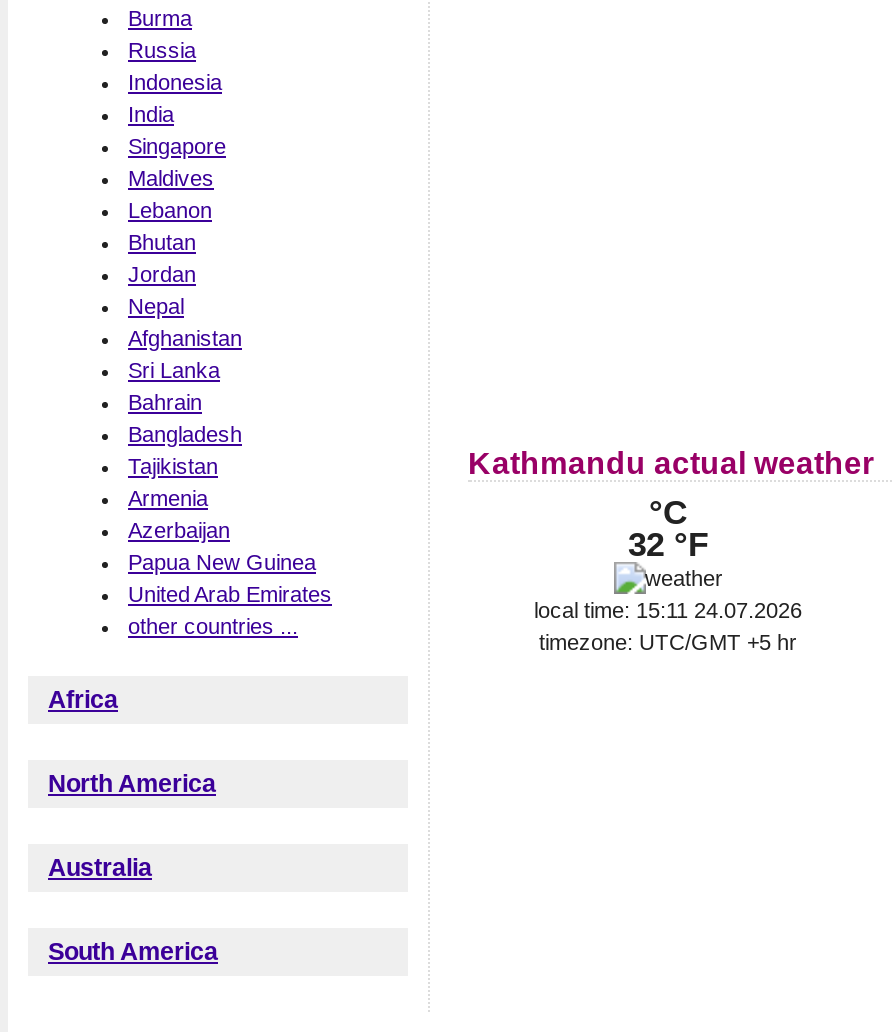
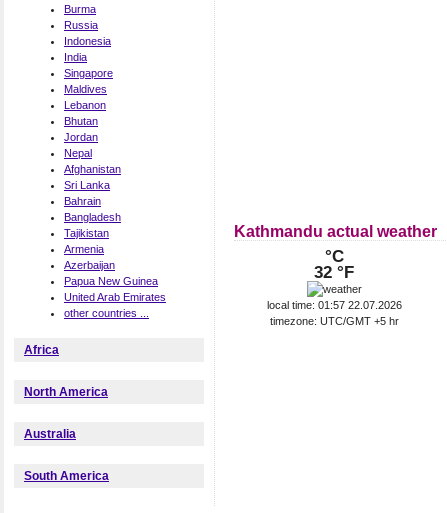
[534,597,802,621] local time: 15:11 24.07.2026 -> [266,299,401,311] local time: 01:57 22.07.2026

